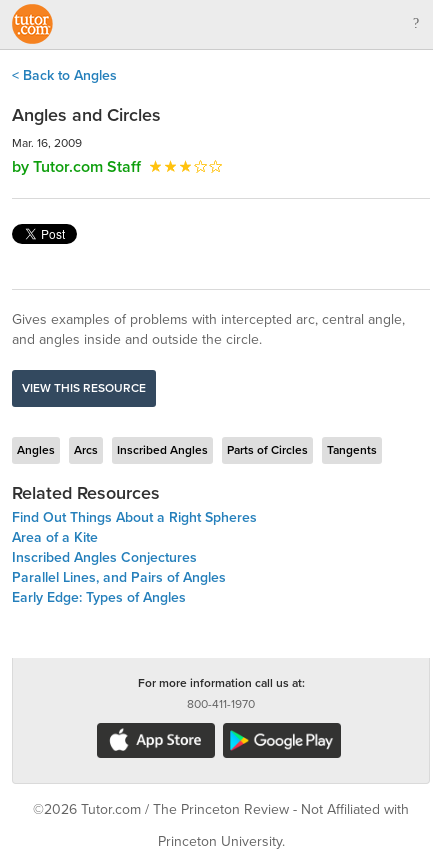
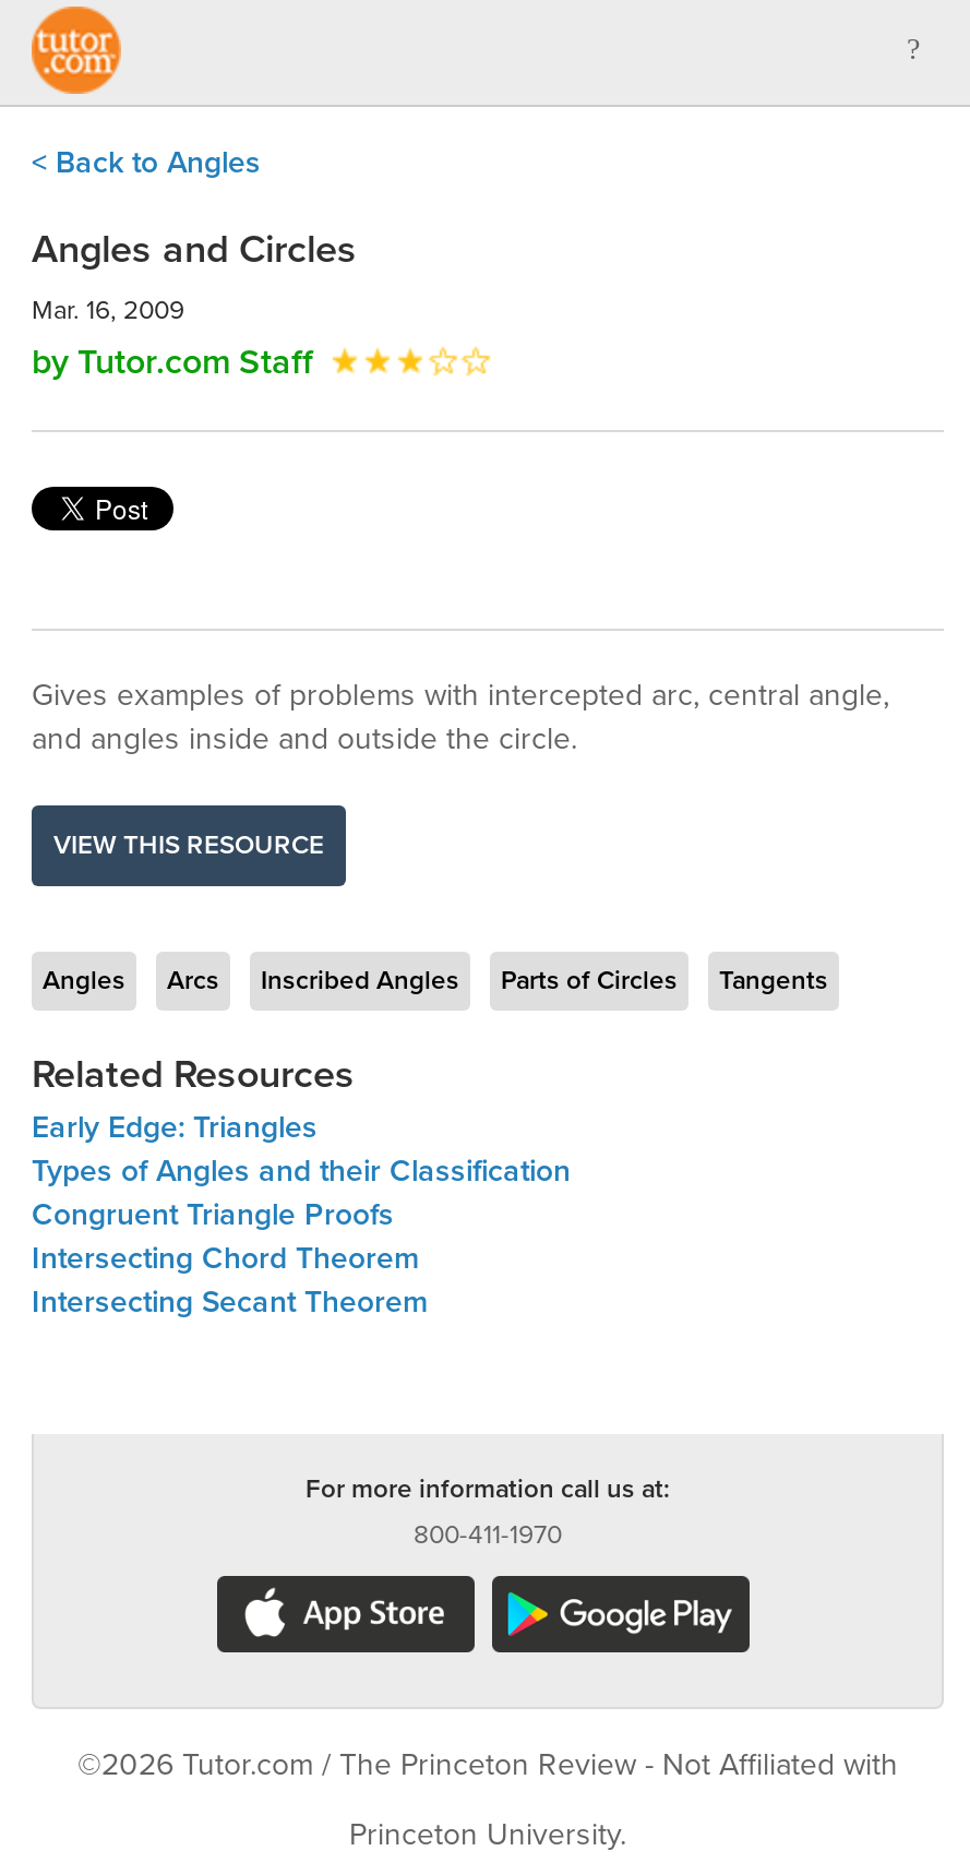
[12,509,257,606] Find Out Things About a Right Spheres | Area of a Kite | Inscribed Angles Conjectures | Parallel Lines, and Pairs of Angles | Early Edge: Types of Angles -> [32,1109,571,1321] Early Edge: Triangles | Types of Angles and their Classification | Congruent Triangle Proofs | Intersecting Chord Theorem | Intersecting Secant Theorem

